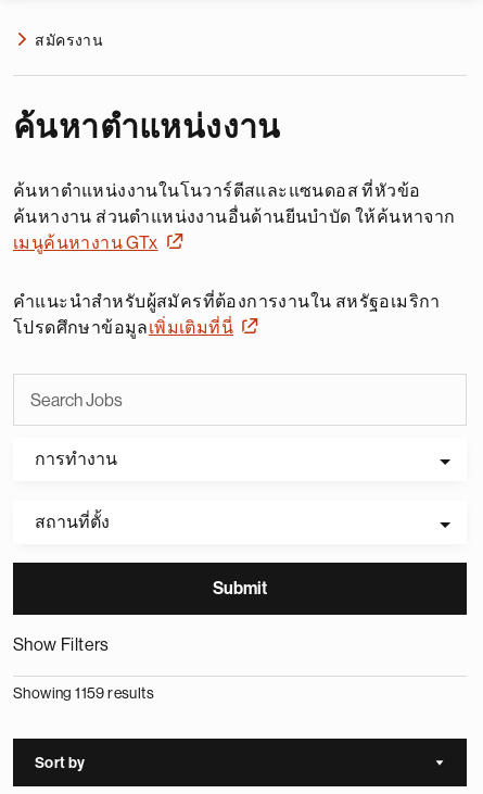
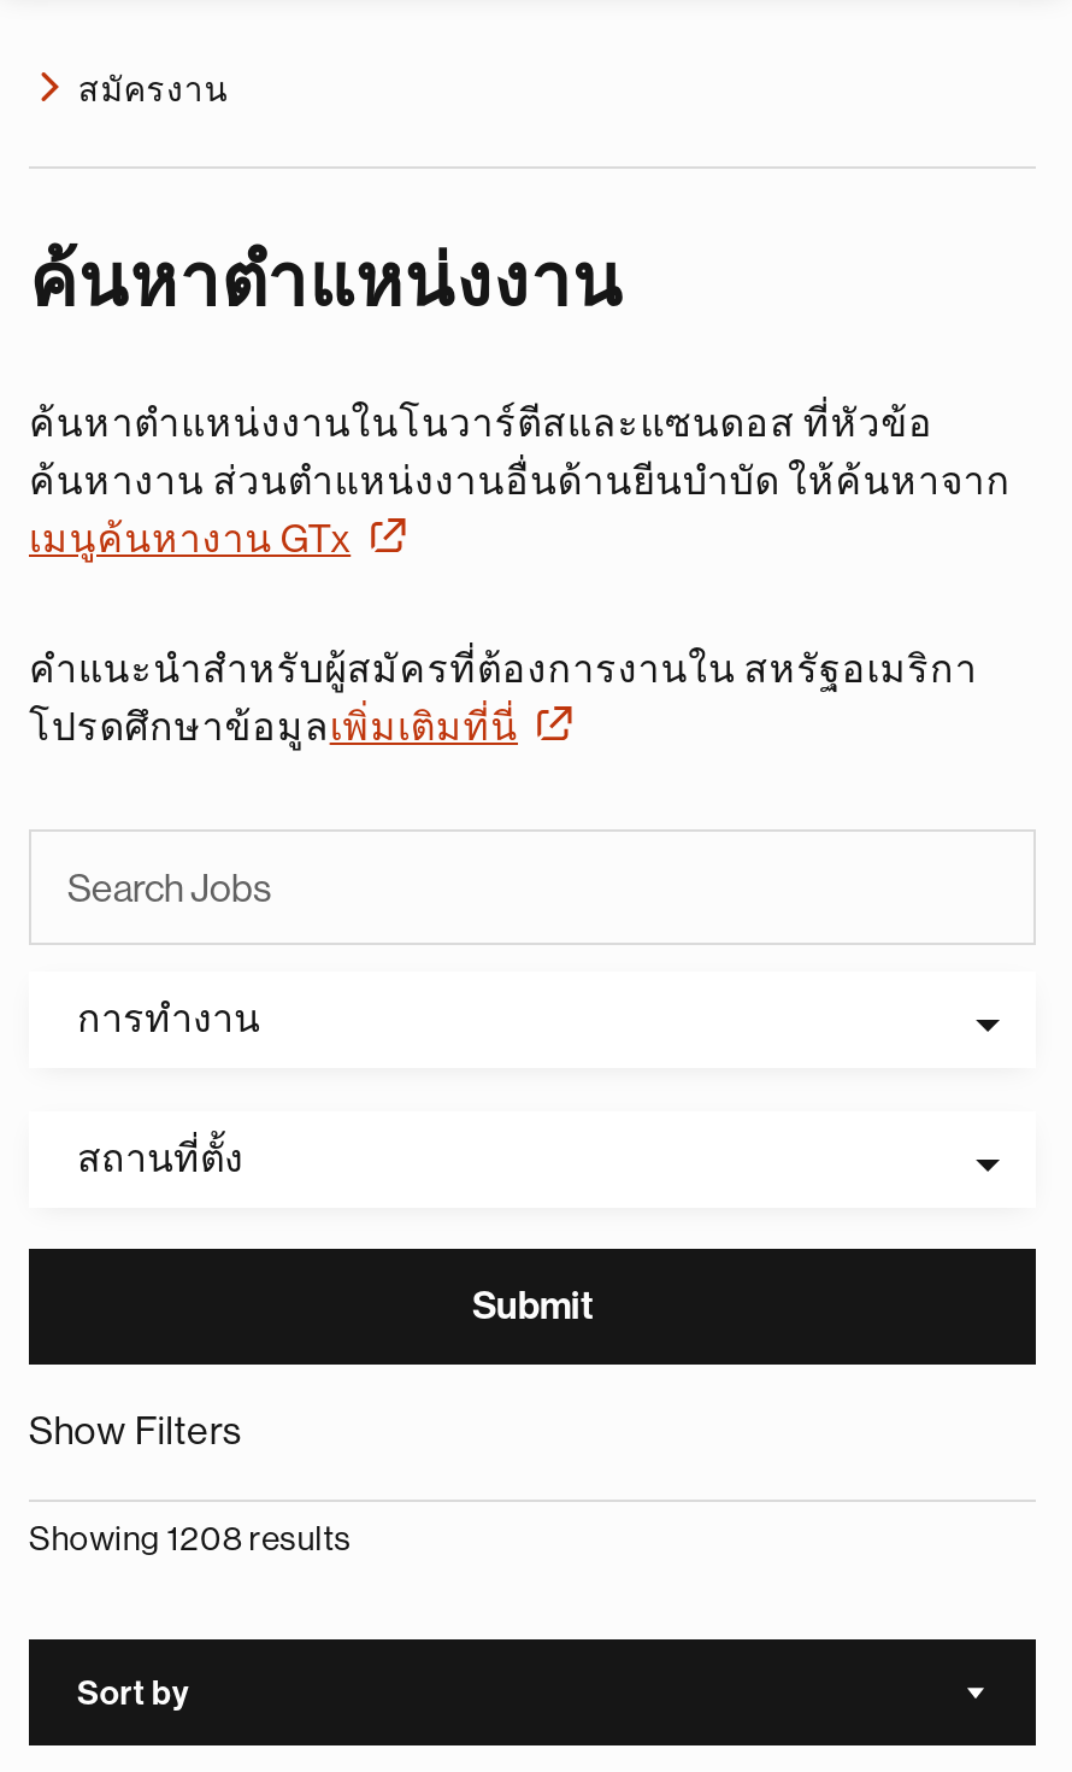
[13,685,154,701] Showing 1159 results -> [29,1521,352,1555] Showing 1208 results

